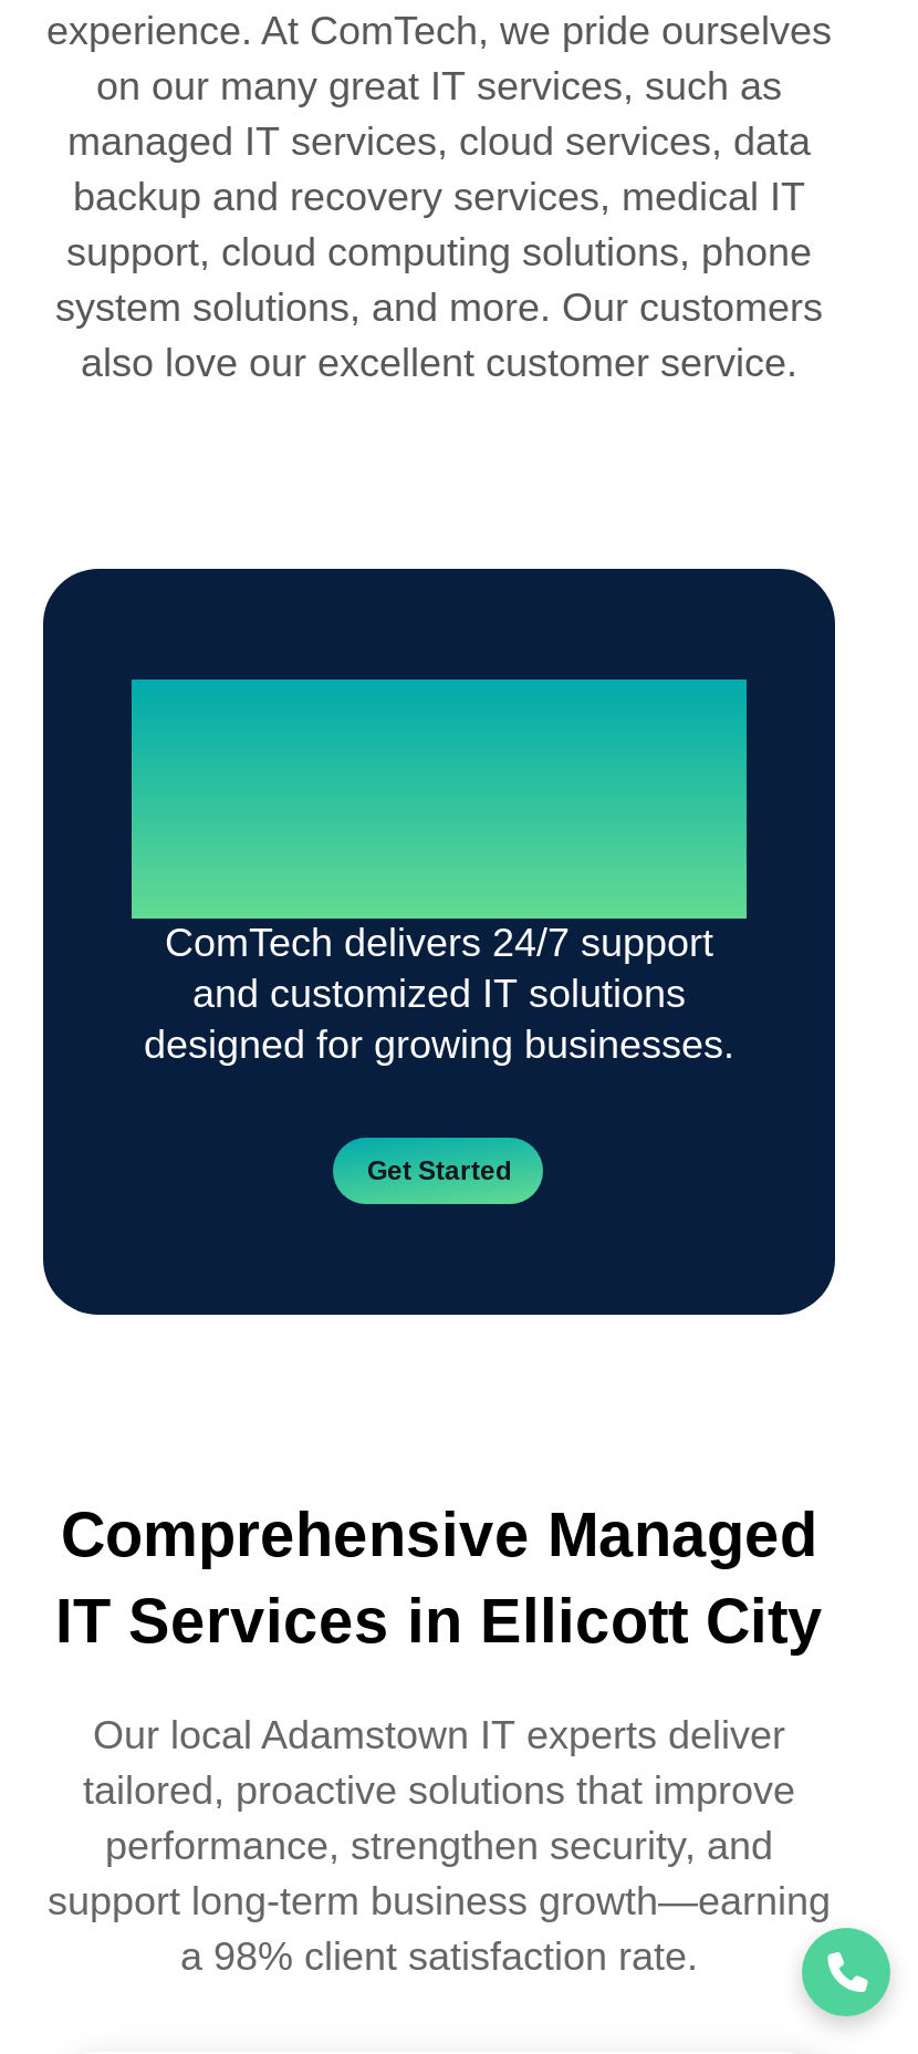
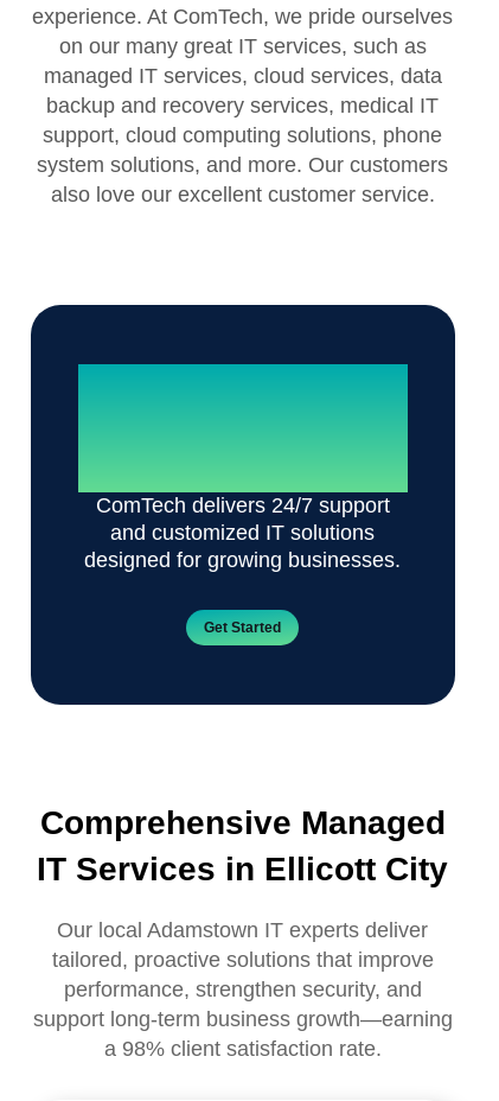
[800,1926,893,2021] [image] -> none

